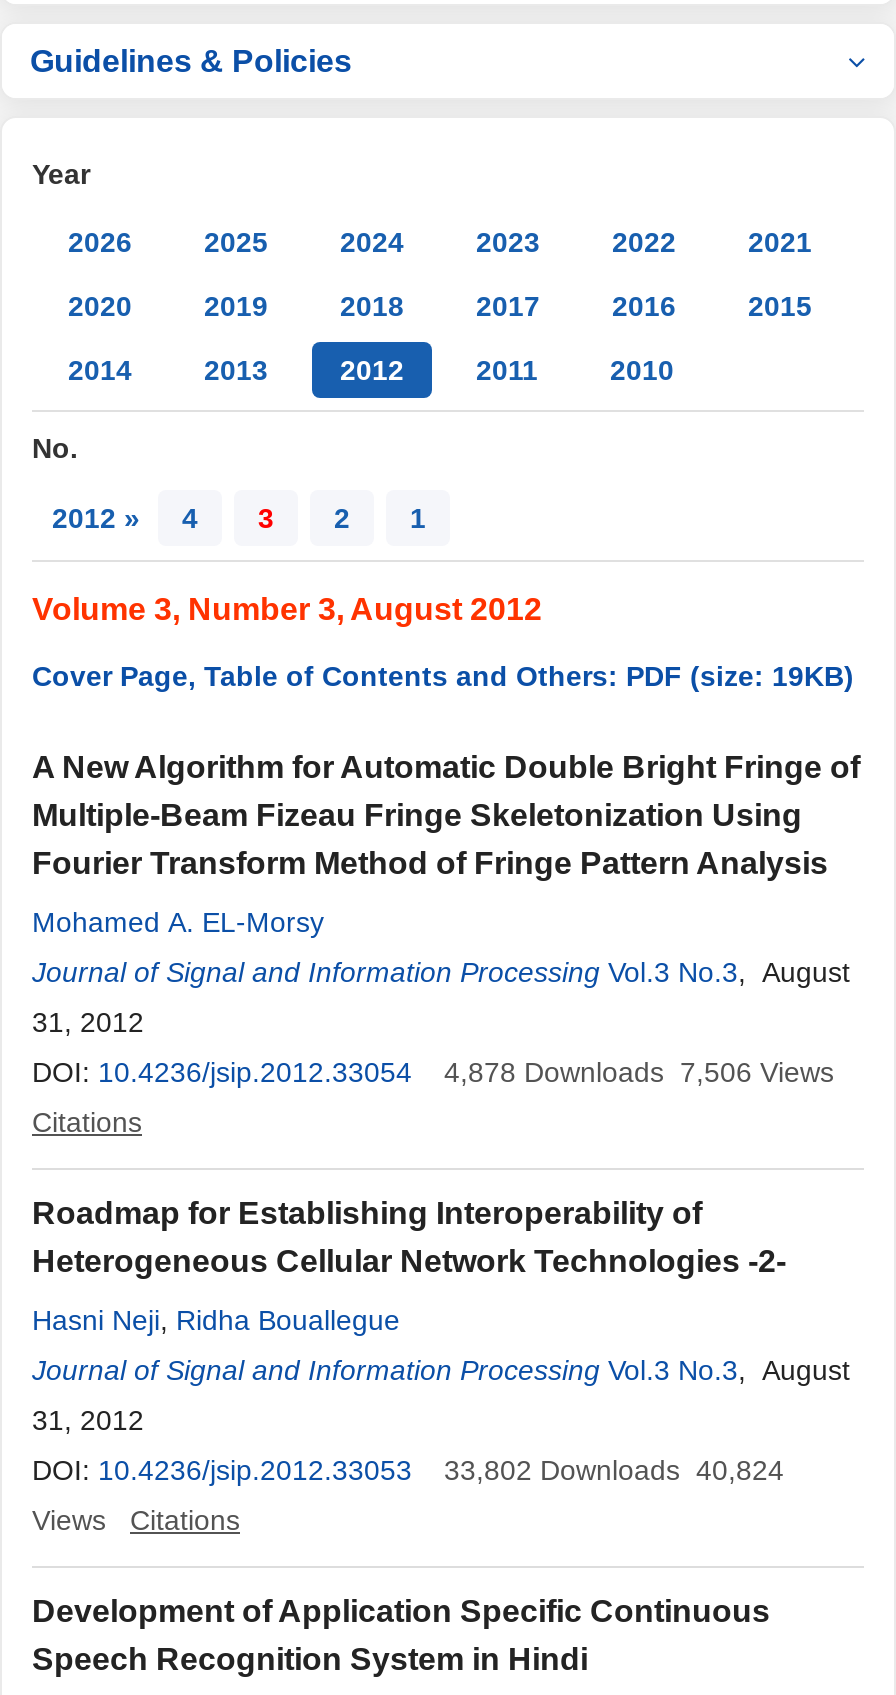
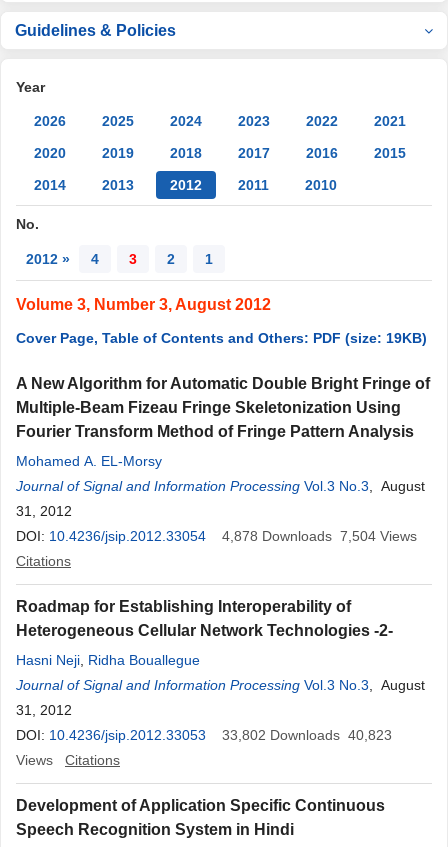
[444,1056,834,1088] 4,878 Downloads 7,506 Views -> [222,528,417,544] 4,878 Downloads 7,504 Views
[32,1454,784,1486] DOI: 10.4236/jsip.2012.33053 33,802 Downloads 40,824 -> [16,727,392,743] DOI: 10.4236/jsip.2012.33053 33,802 Downloads 40,823

